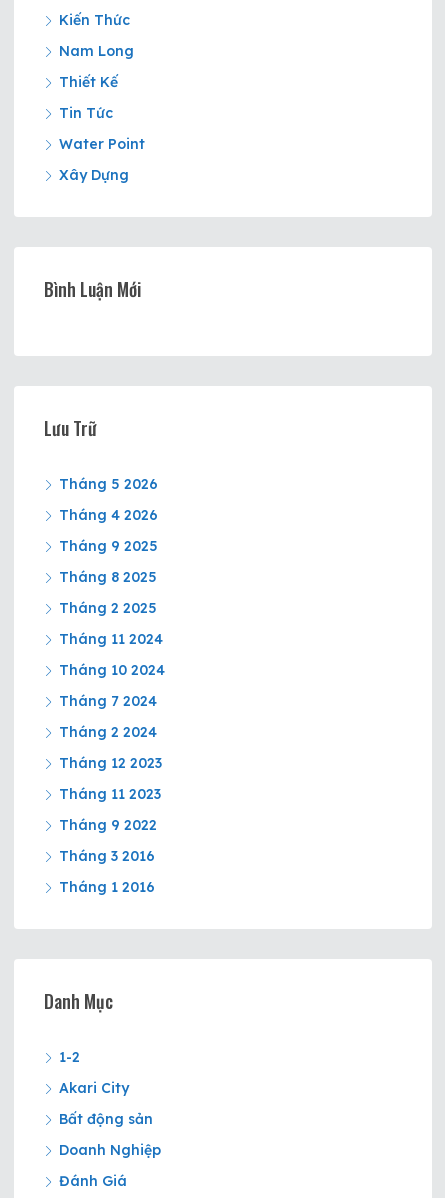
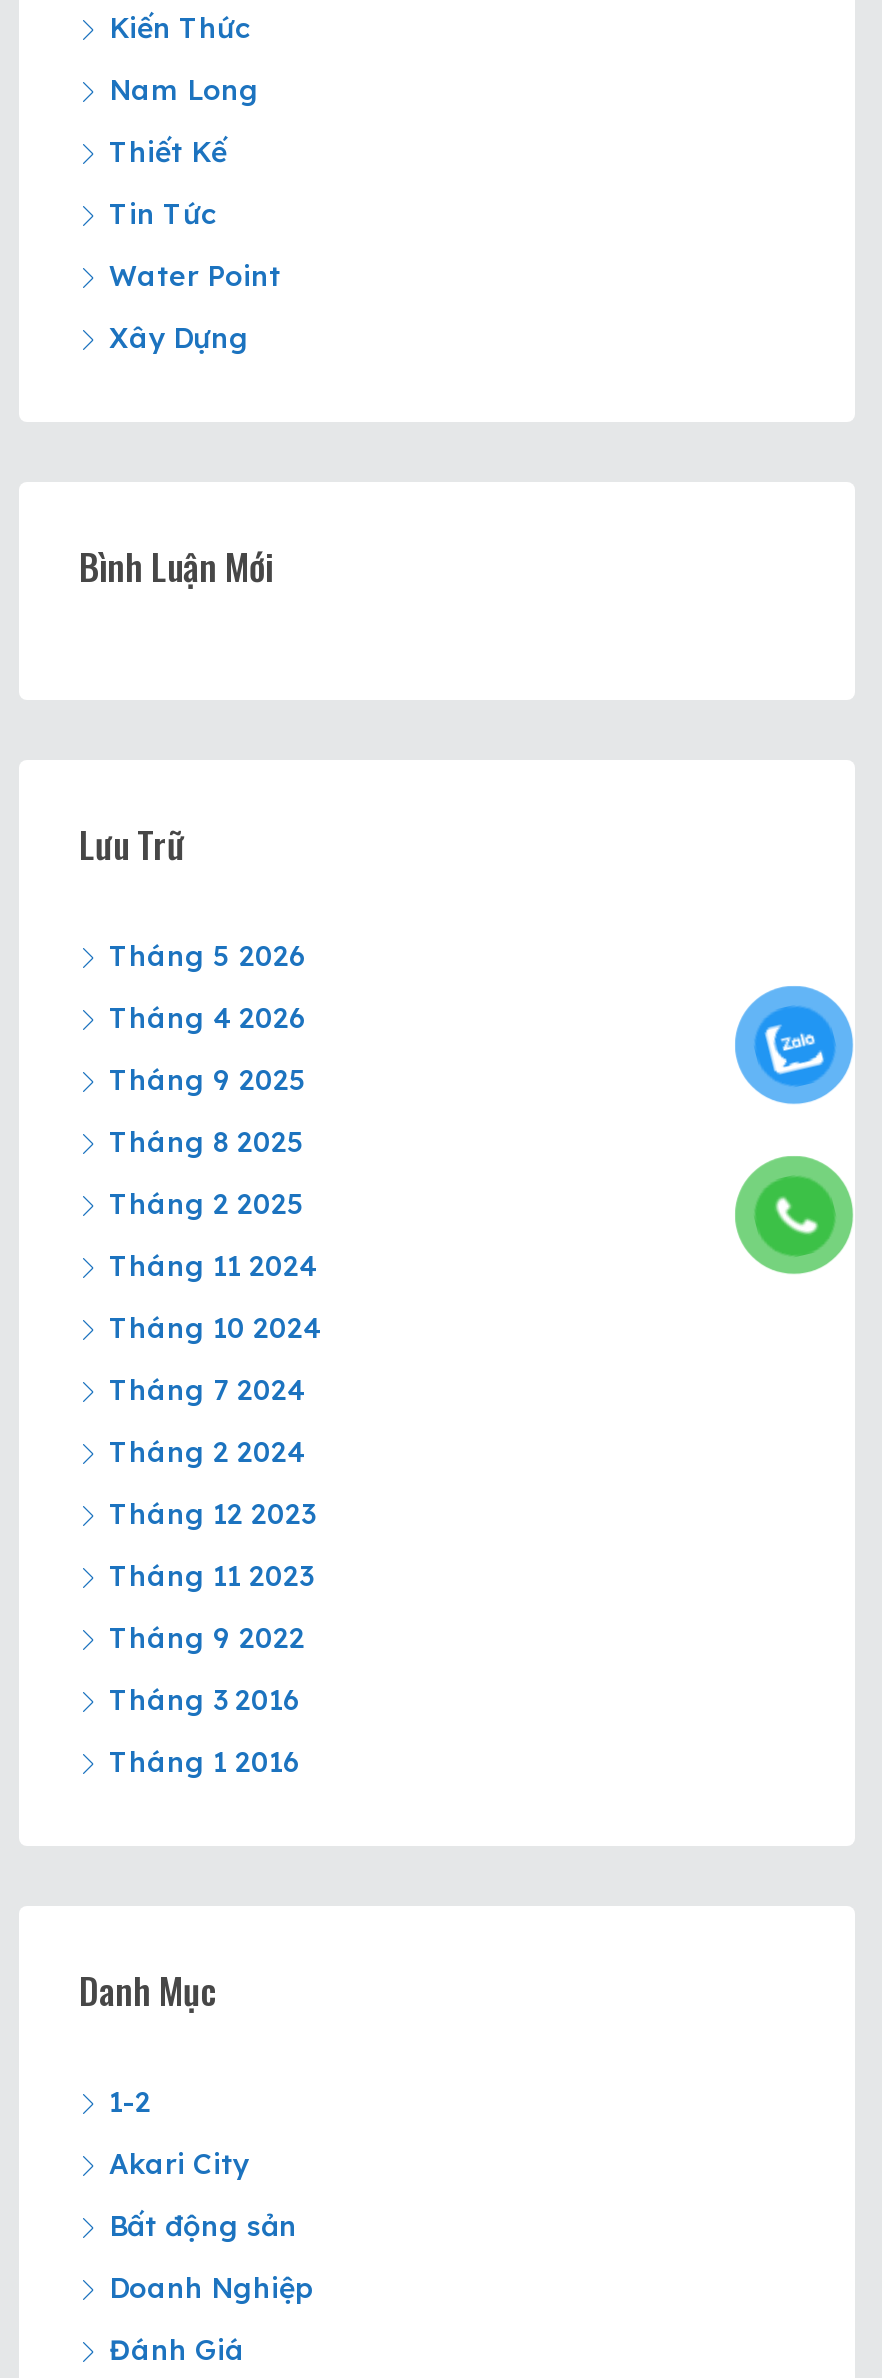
none -> [733,984,855,1106] [image]
none -> [733,1154,855,1276] [image]

